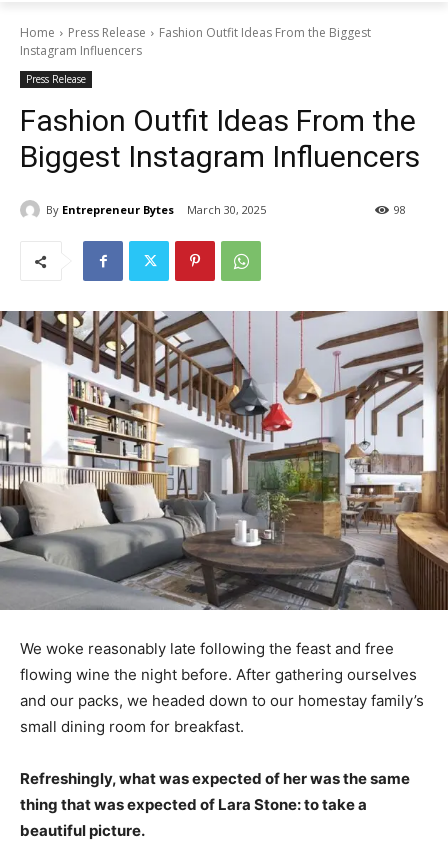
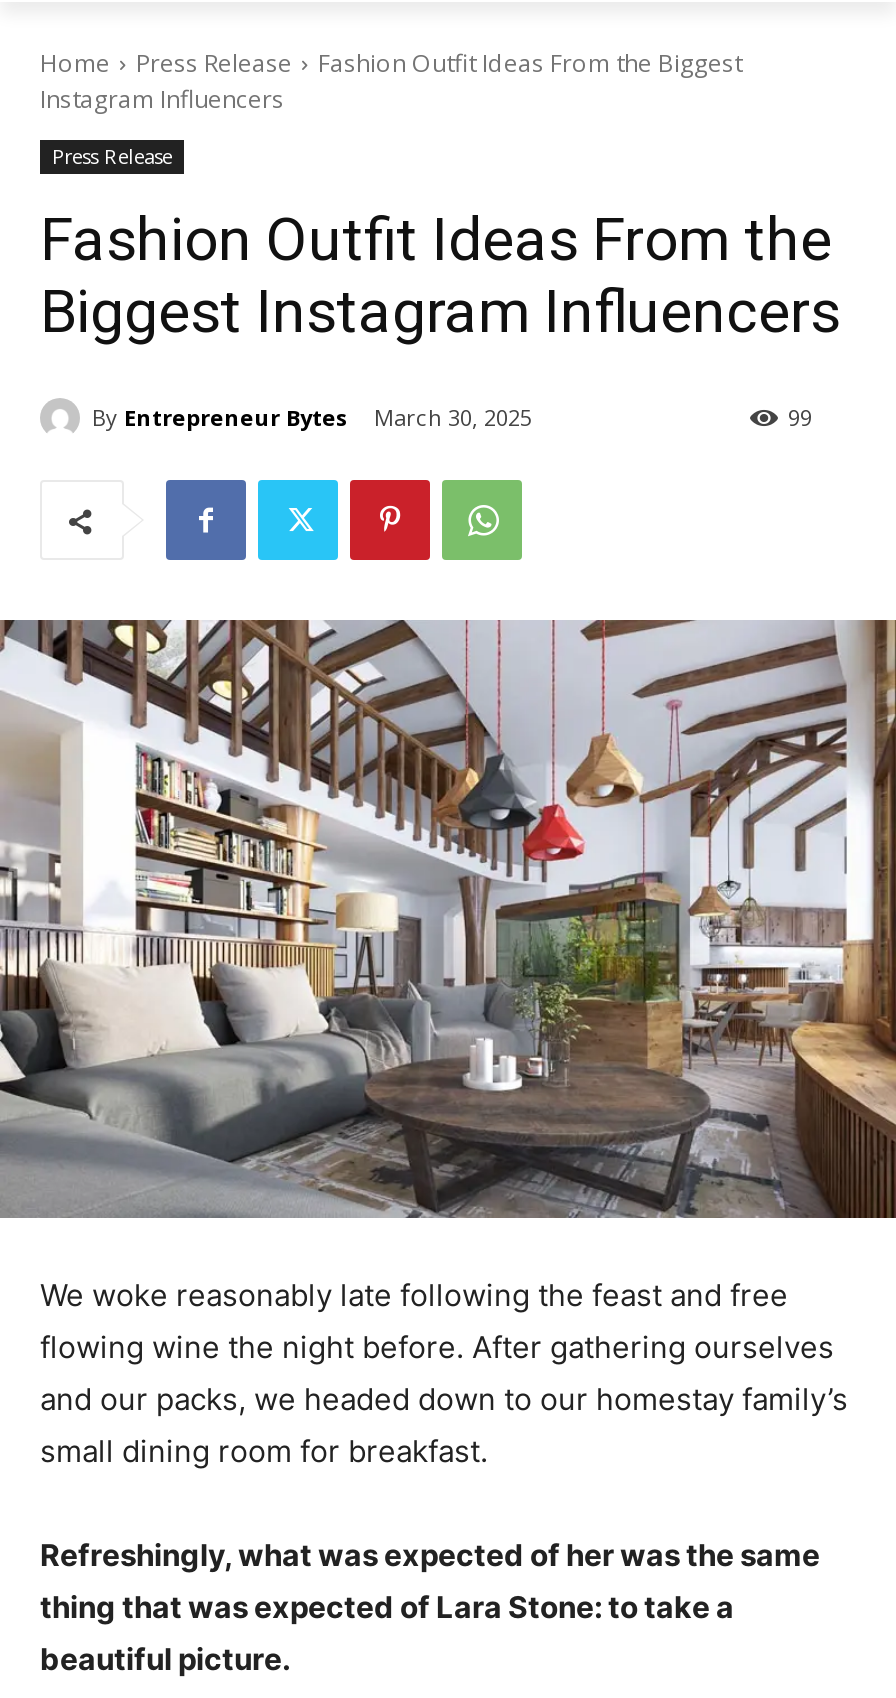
[394,202,406,217] 98 -> [788,402,812,432] 99

